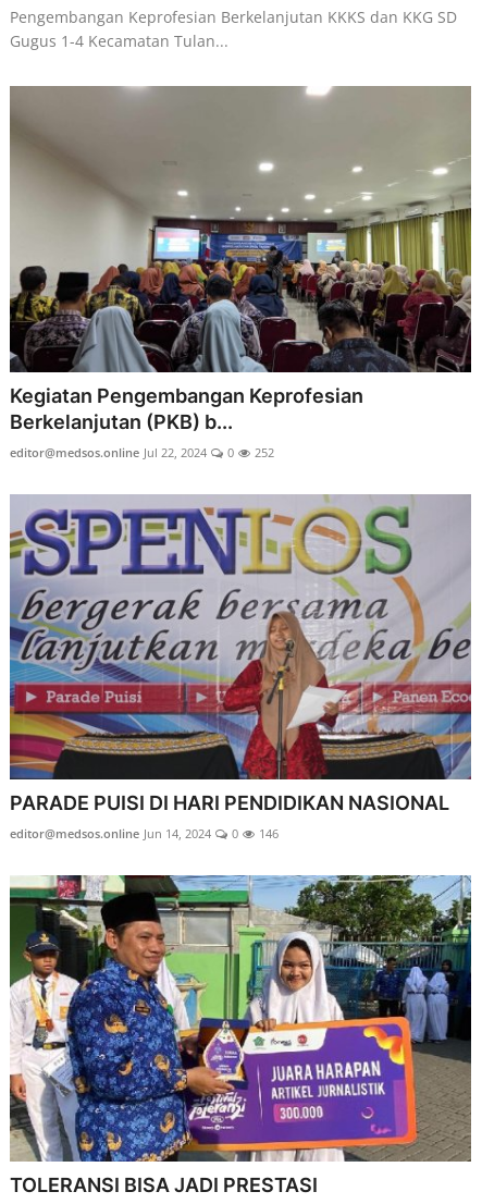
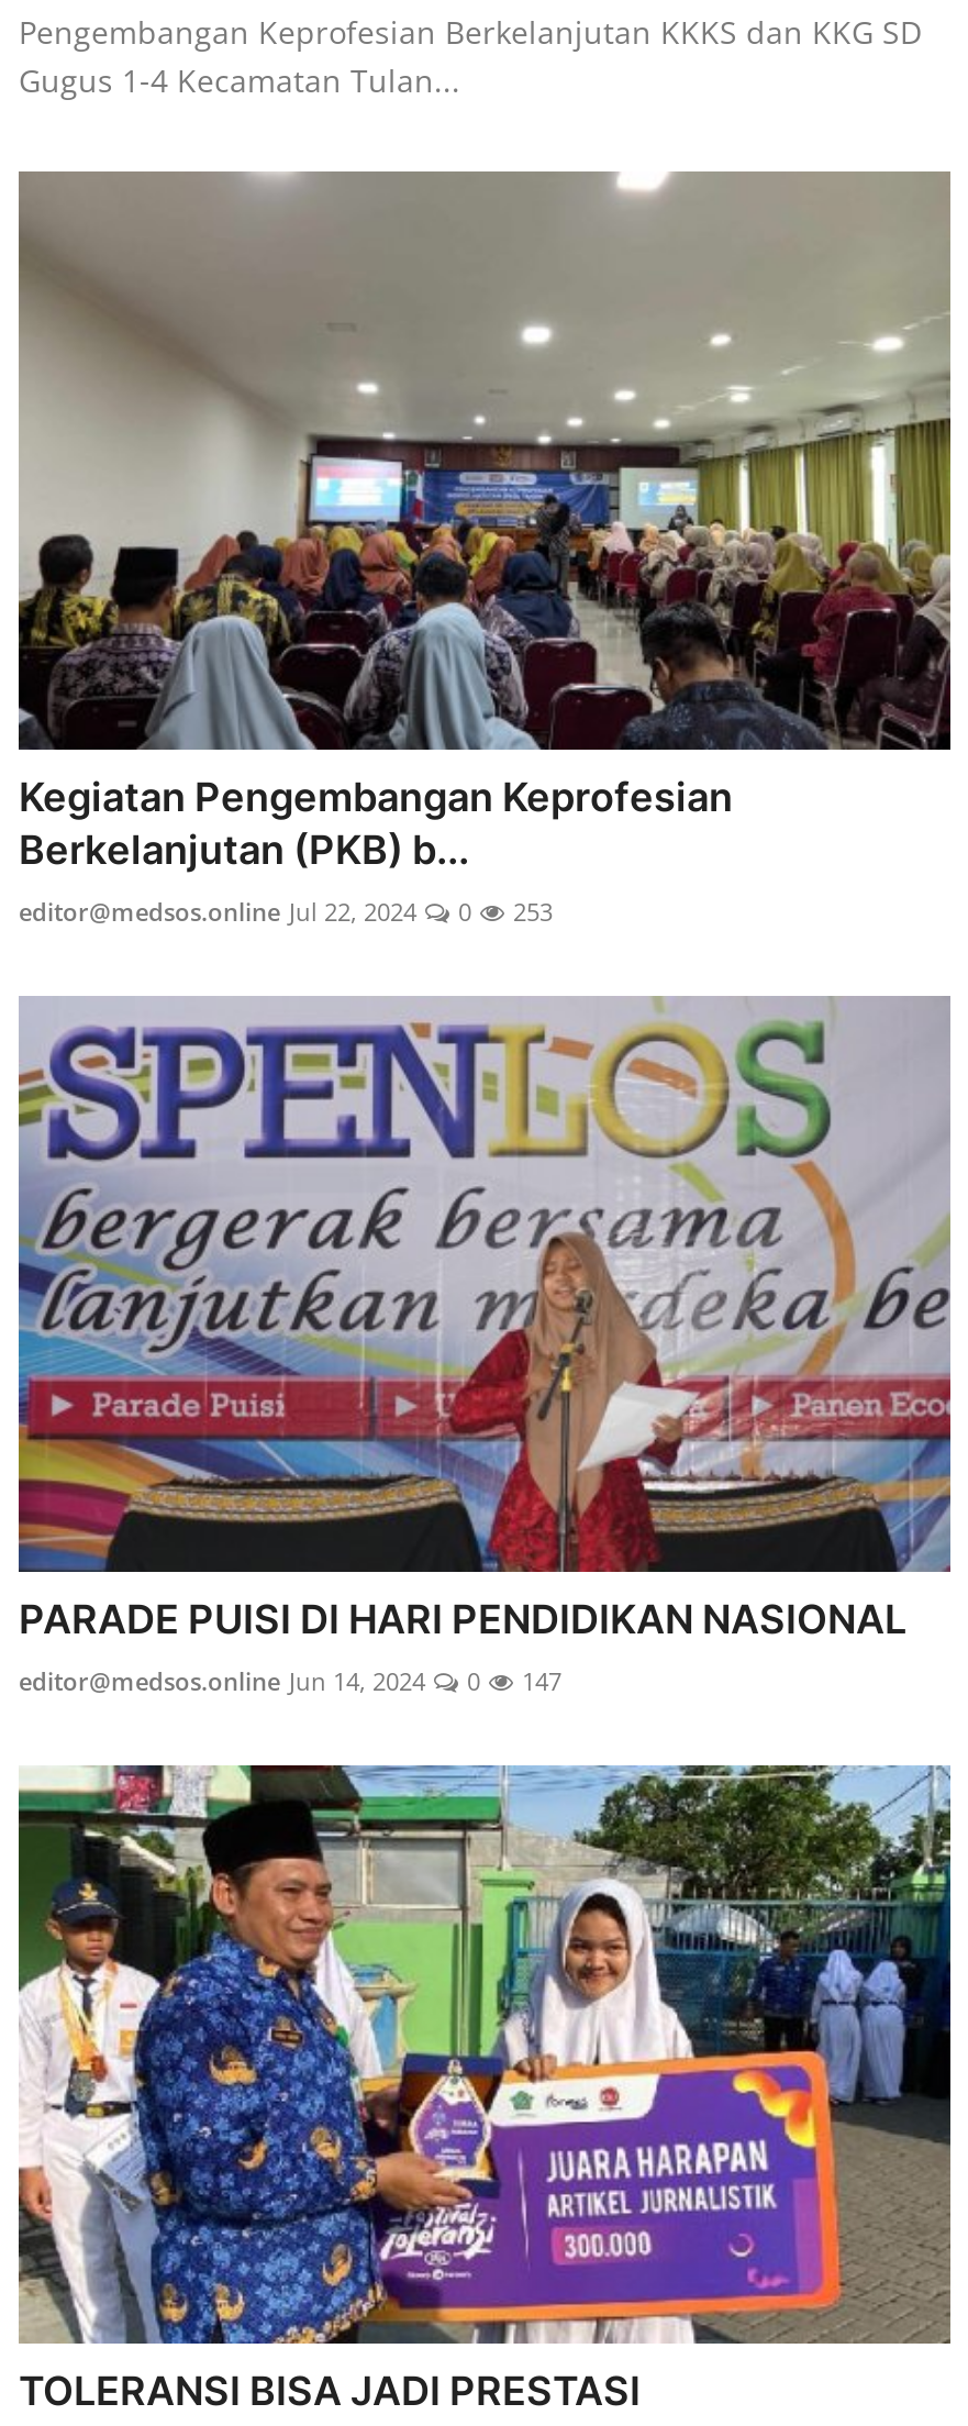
[10,444,274,460] editor@medsos.online Jul 22, 2024 0 252 -> [19,895,553,928] editor@medsos.online Jul 22, 2024 0 253
[10,826,279,842] editor@medsos.online Jun 14, 2024 0 146 -> [19,1665,561,1698] editor@medsos.online Jun 14, 2024 0 147

